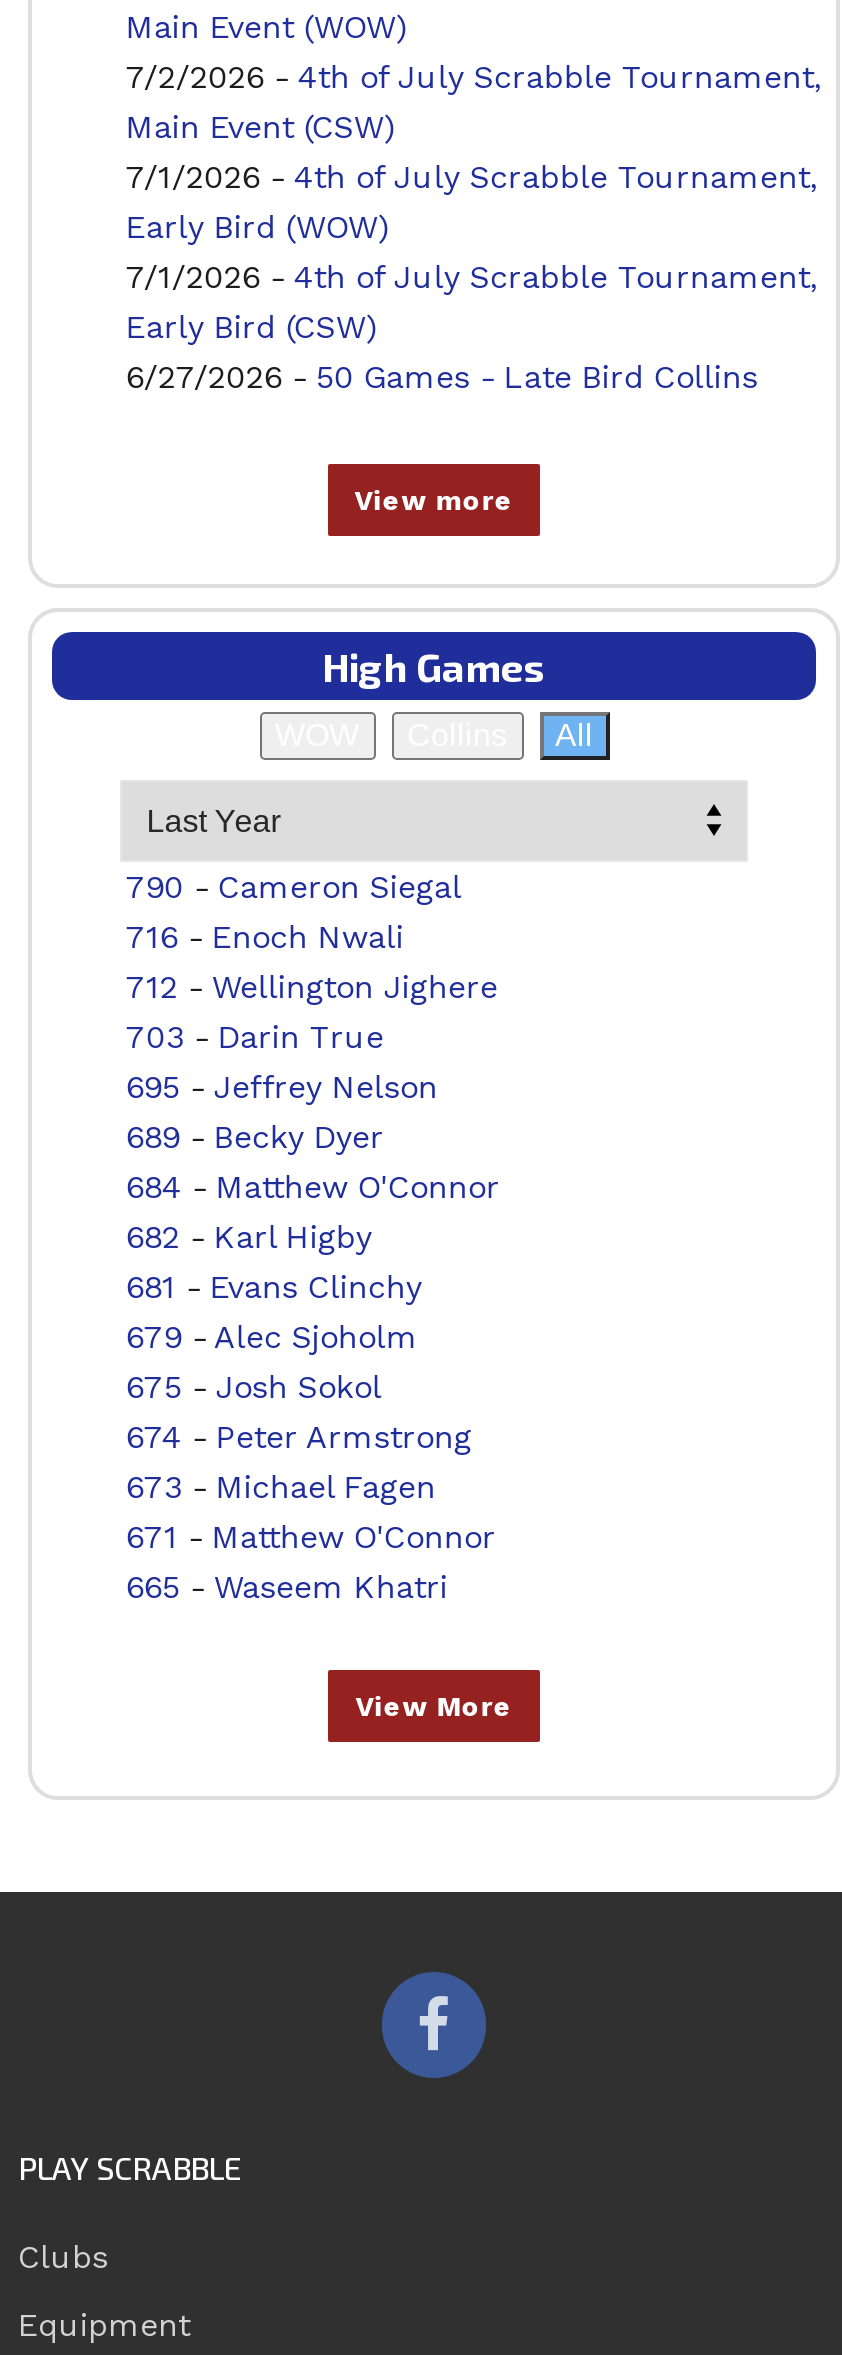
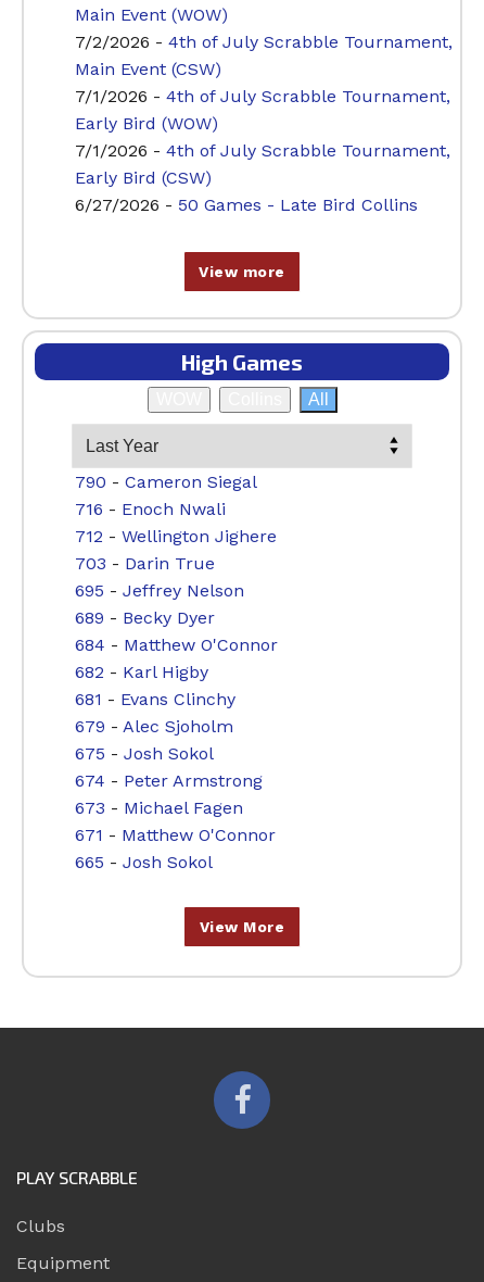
[126,1569,448,1607] 665 - Waseem Khatri -> [75,852,213,873] 665 - Josh Sokol

